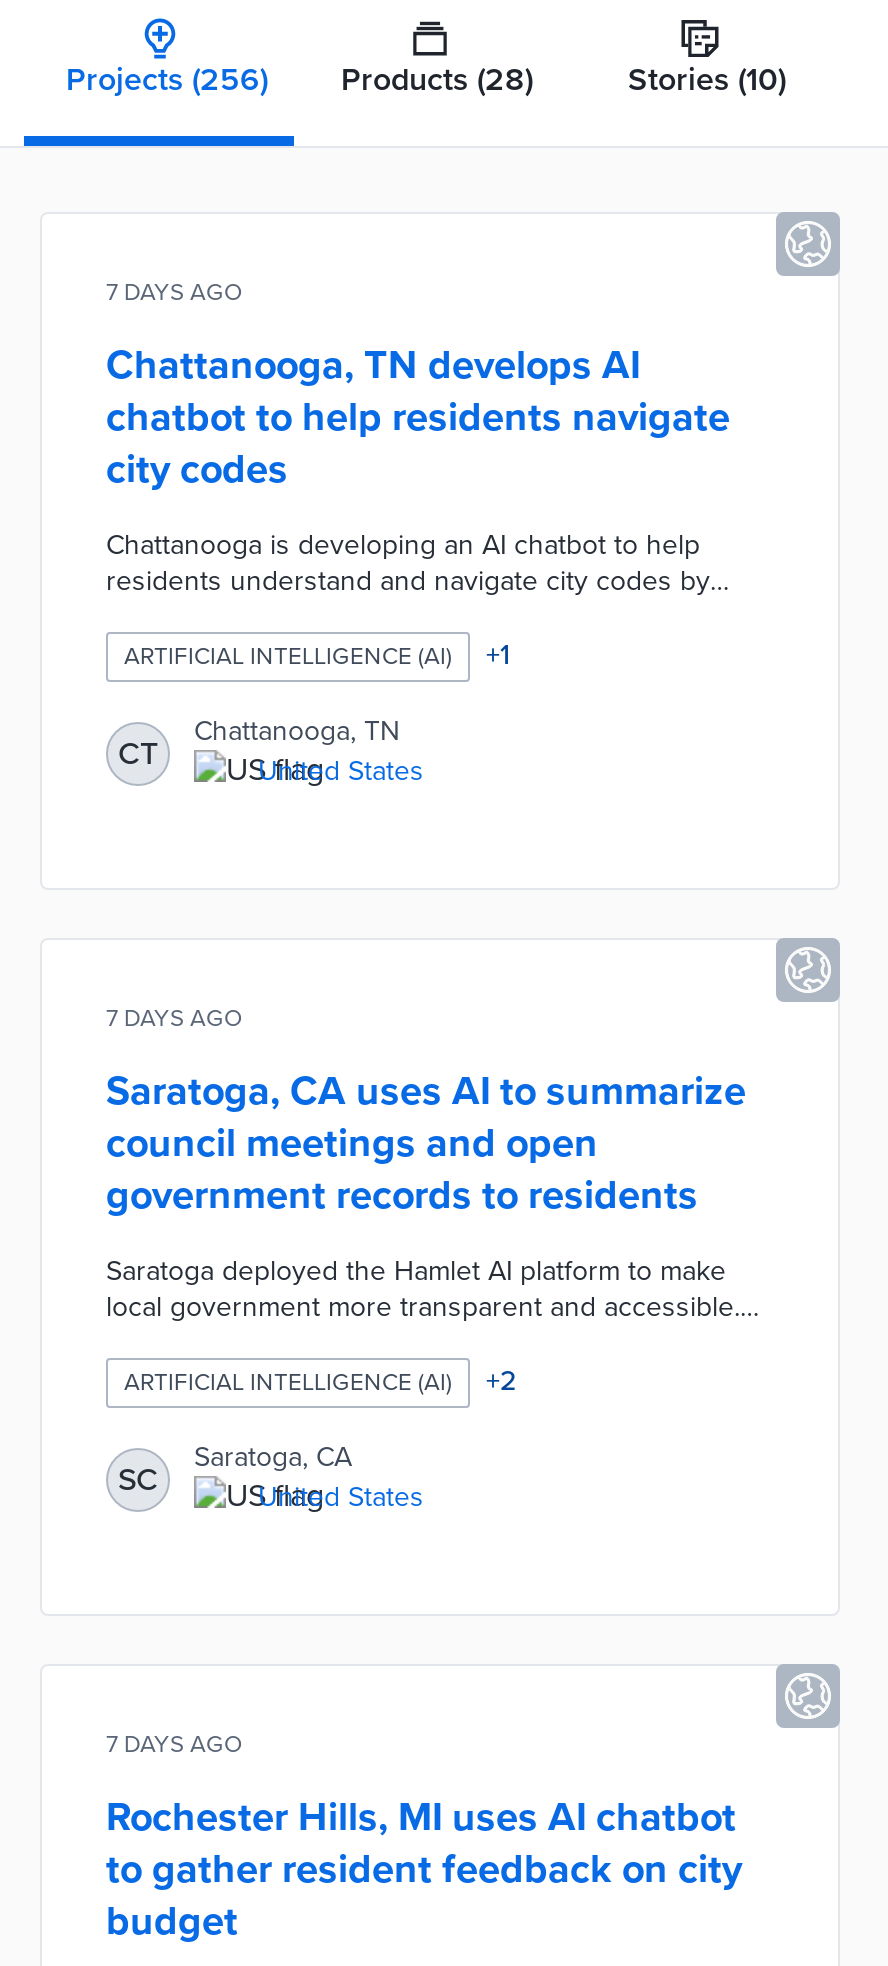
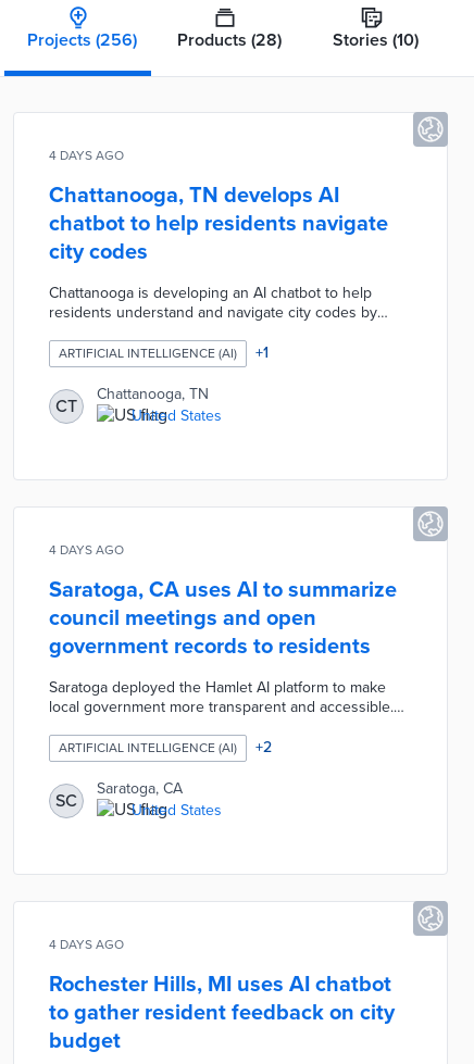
[106,278,242,306] 7 DAYS AGO -> [49,148,124,163] 4 DAYS AGO
[106,1004,242,1032] 7 DAYS AGO -> [49,542,124,558] 4 DAYS AGO
[106,1730,242,1758] 7 DAYS AGO -> [49,937,124,952] 4 DAYS AGO

